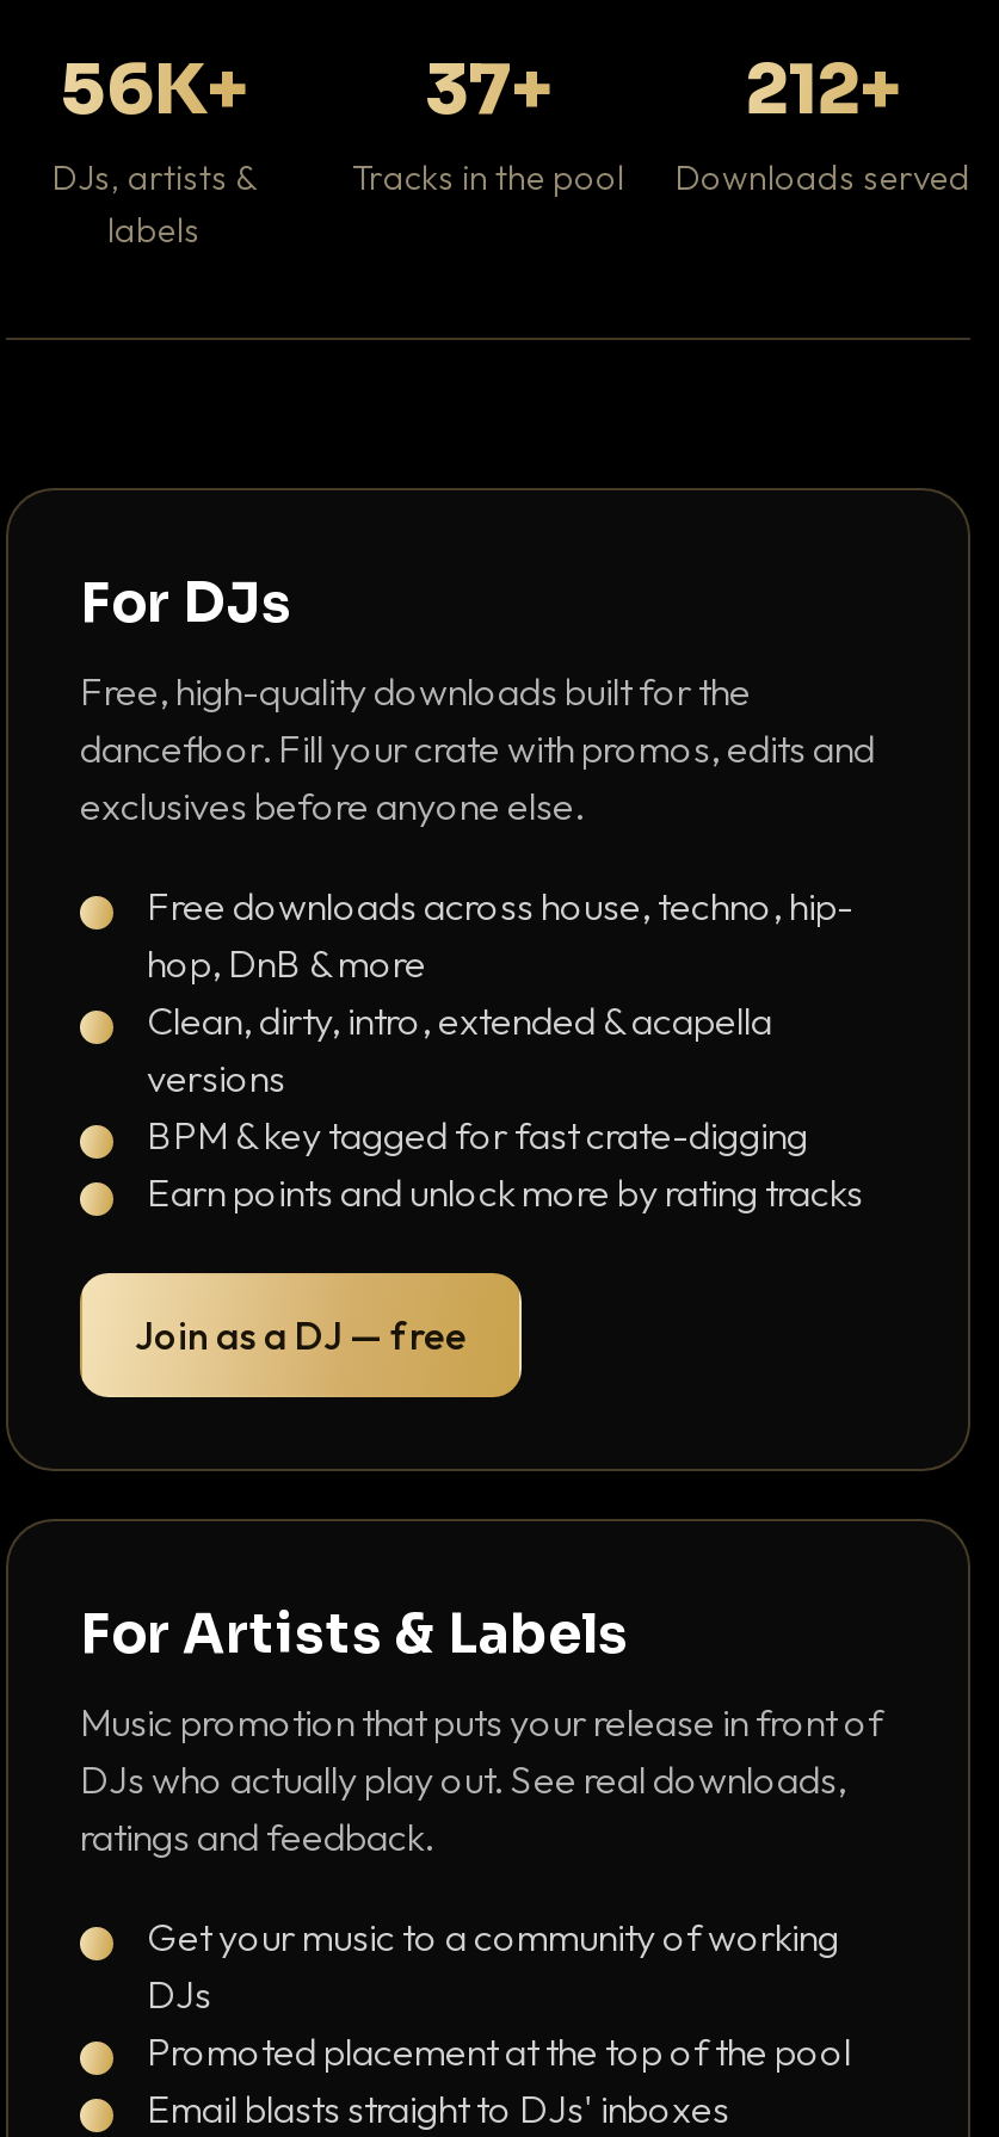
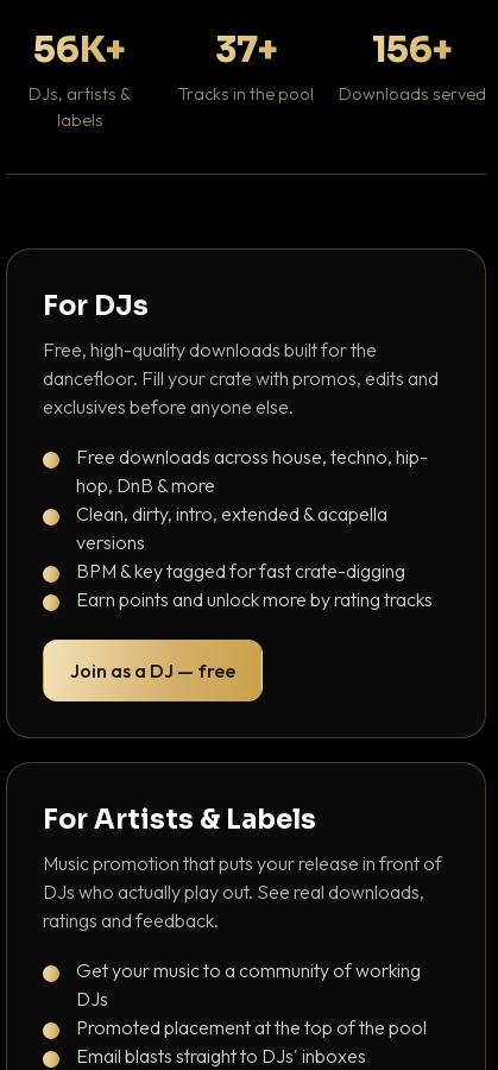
[745,47,900,132] 212+ -> [372,29,453,71] 156+

